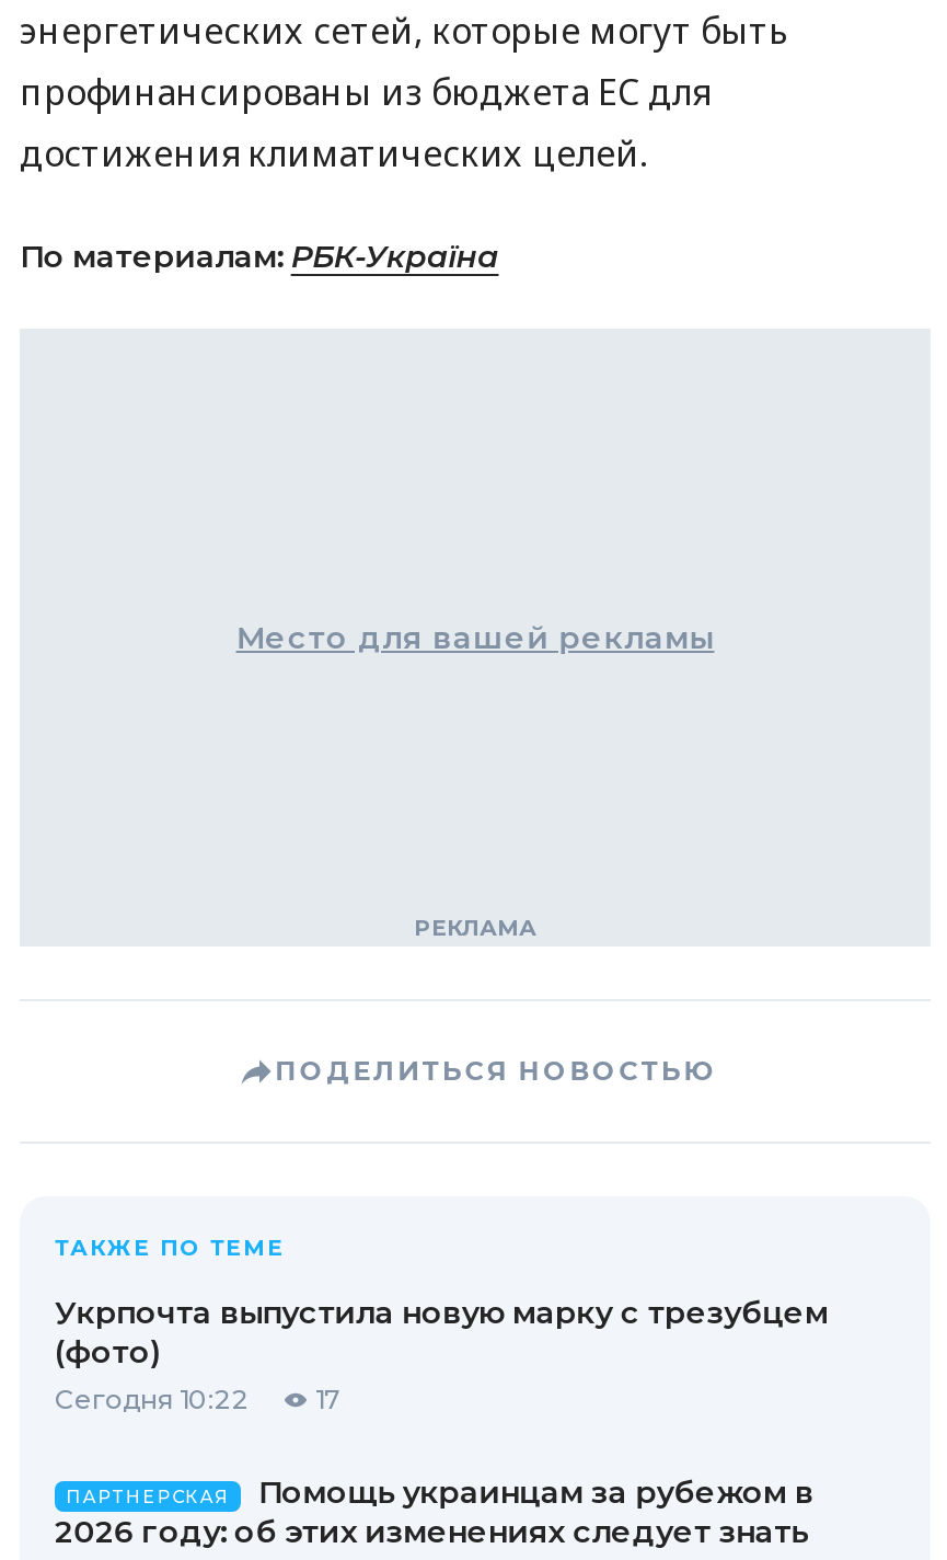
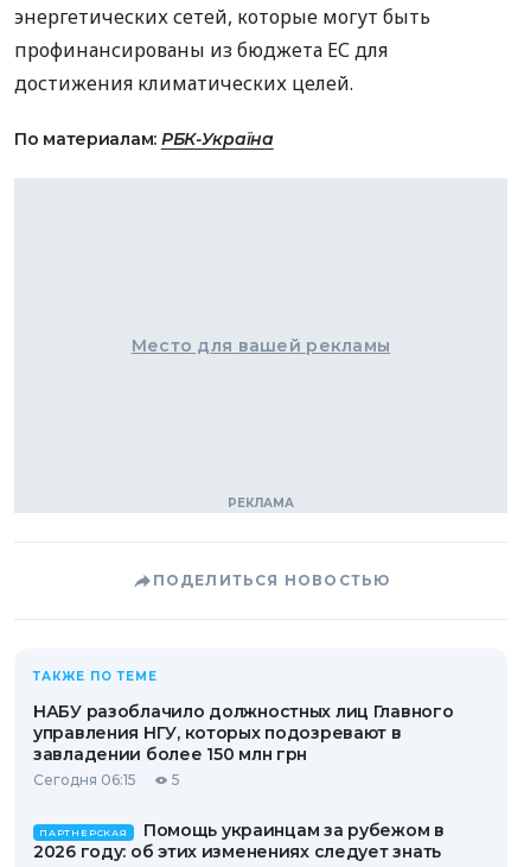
[55,1293,828,1415] Укрпочта выпустила новую марку с трезубцем | (фото) | Сегодня 10:22 | 17 -> [33,701,453,789] НАБУ разоблачило должностных лиц Главного | управления НГУ, которых подозревают в | завладении более 150 млн грн | Сегодня 06:15 | 5

